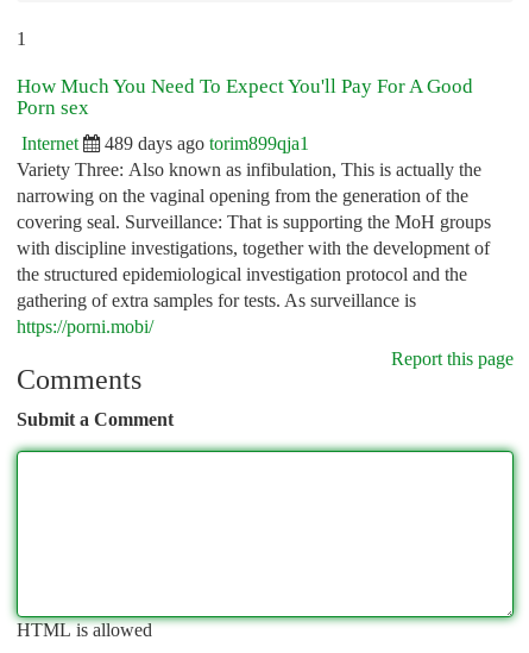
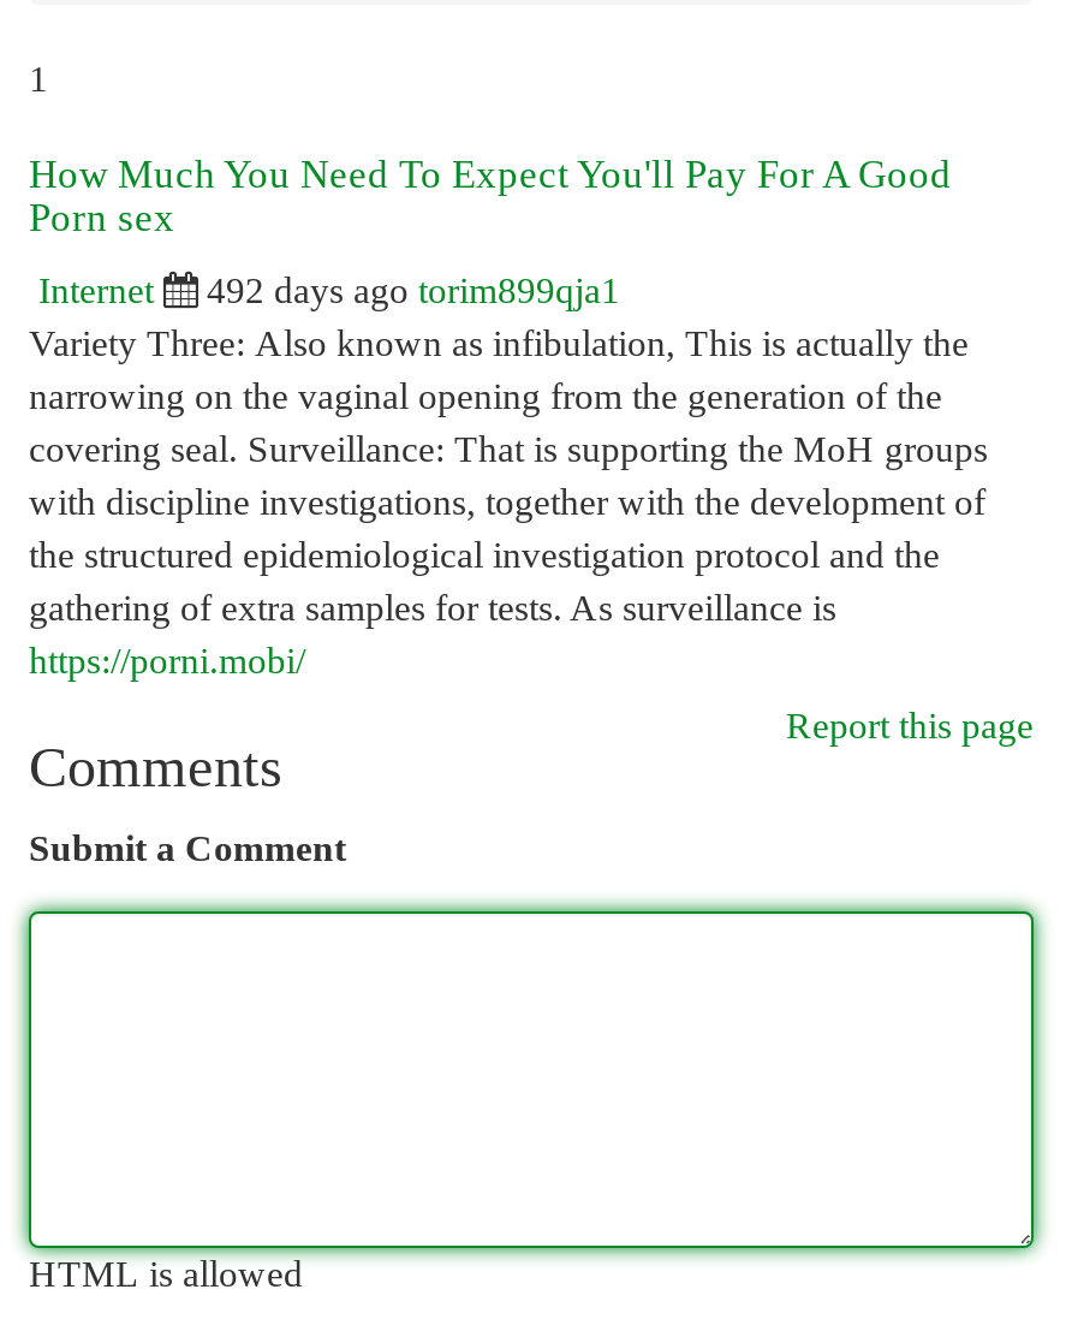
[105,133,309,153] 489 days ago torim899qja1 -> [207,269,620,310] 492 days ago torim899qja1

